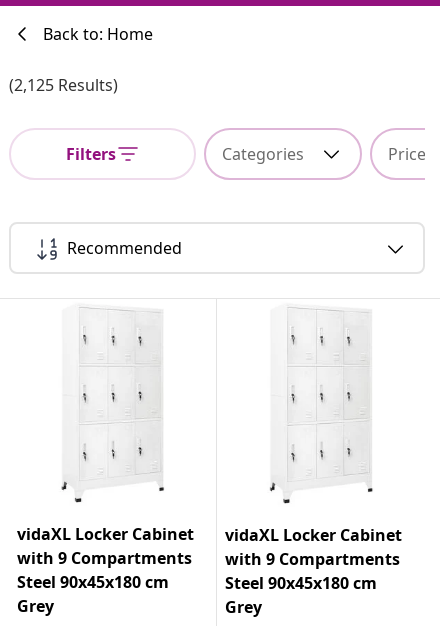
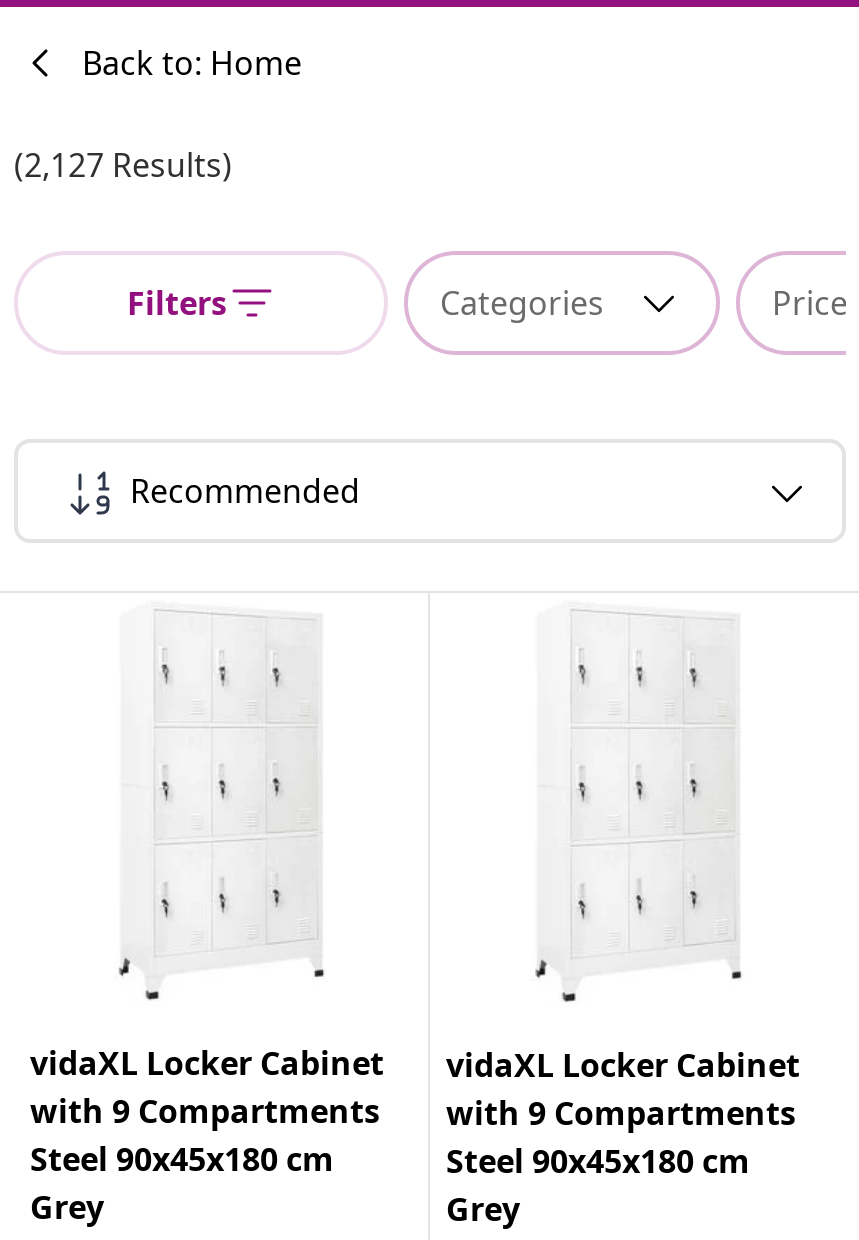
[9,74,118,96] (2,125 Results) -> [14,142,232,186] (2,127 Results)

